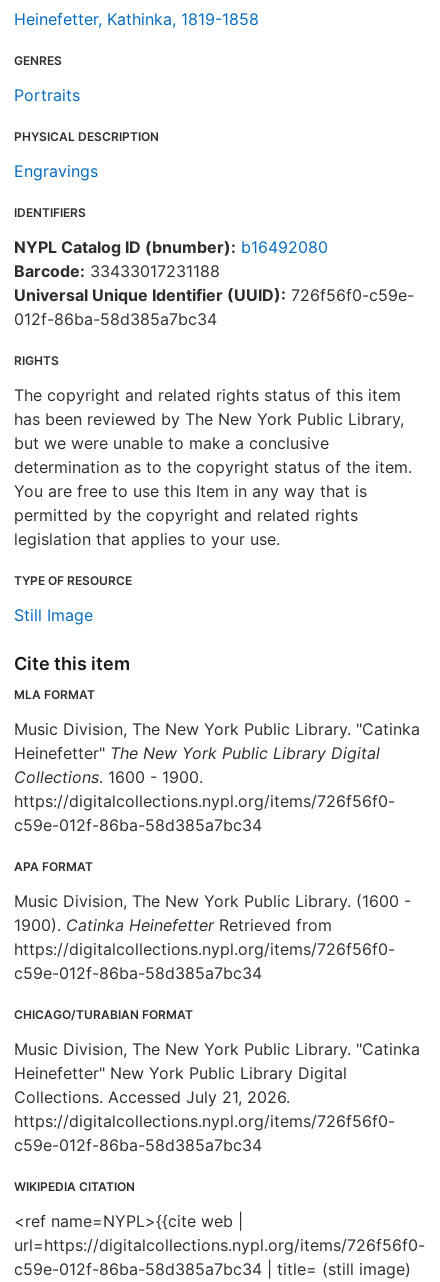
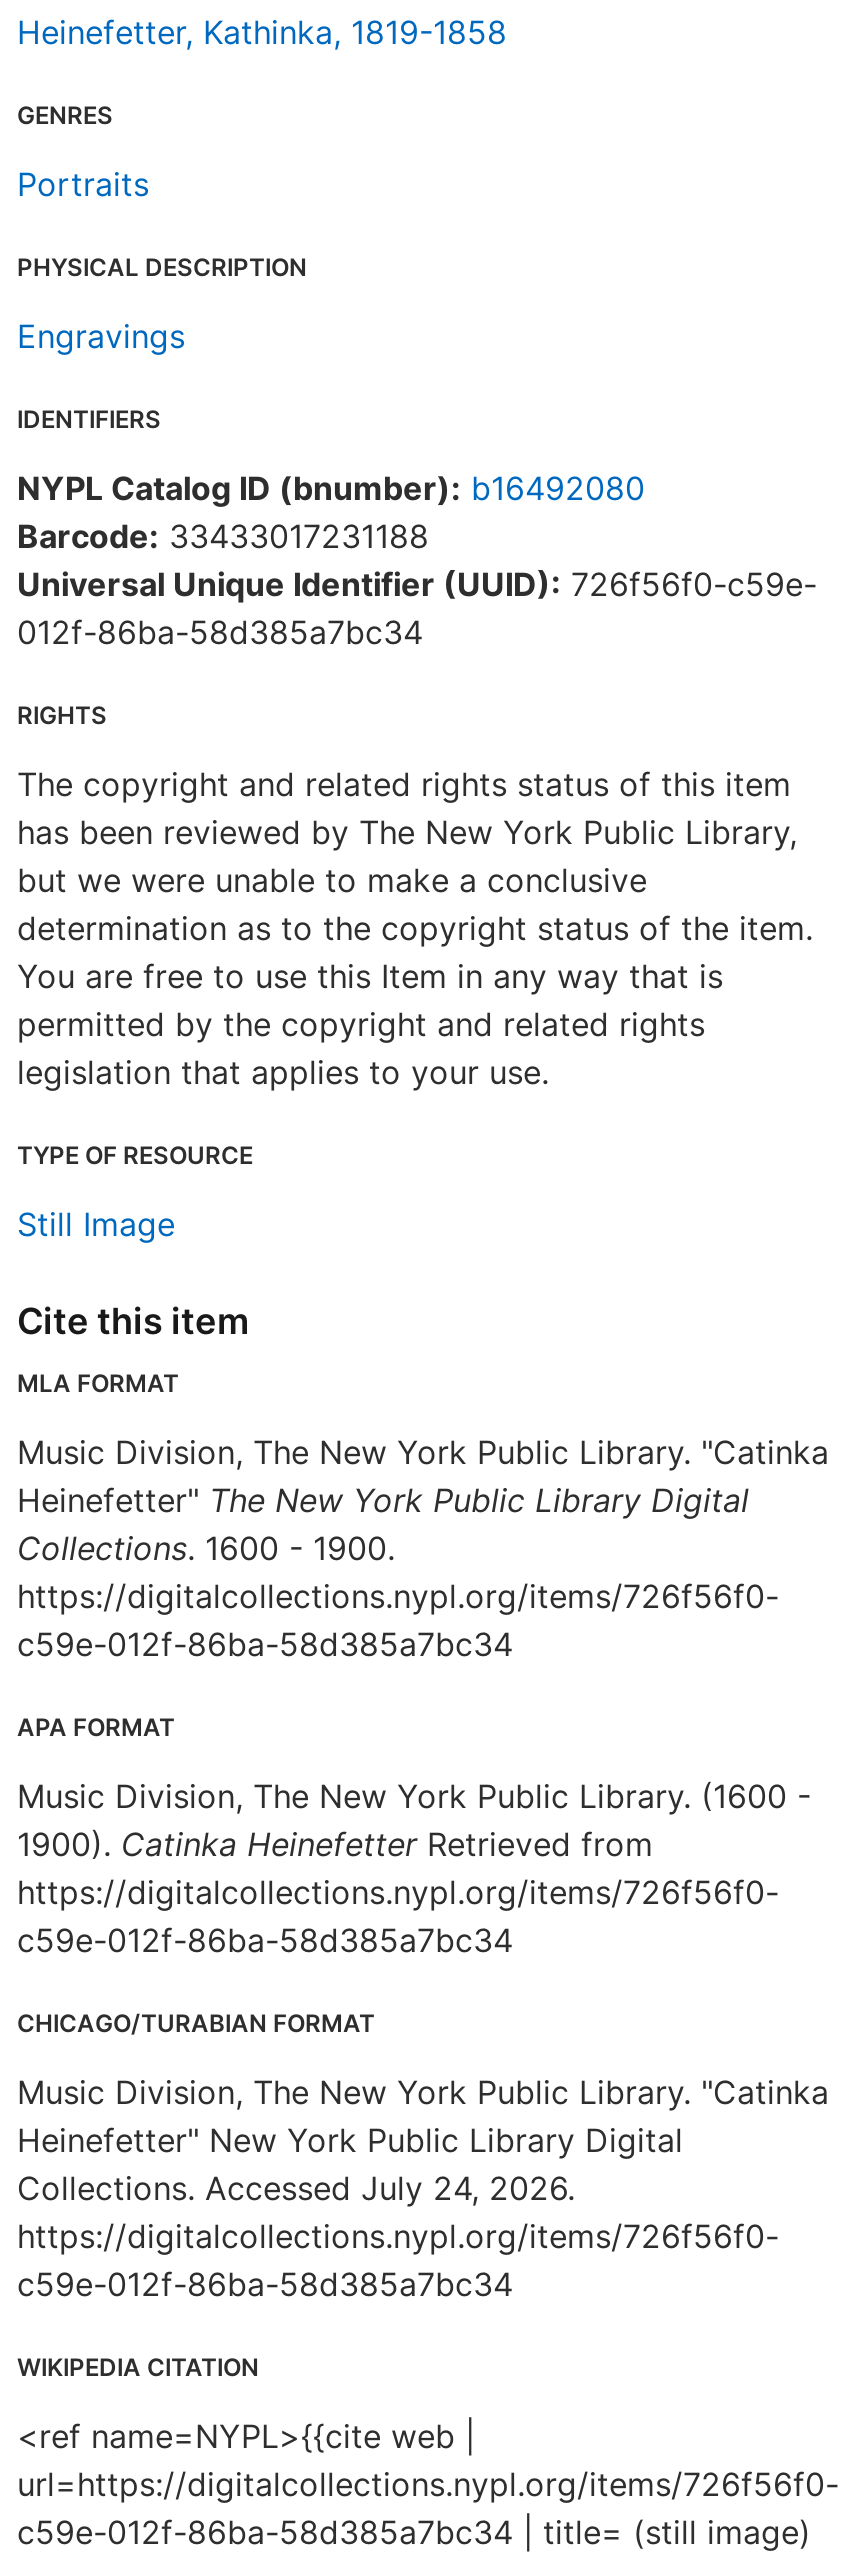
[14,1087,290,1107] Collections. Accessed July 21, 2026. -> [17,2168,575,2208] Collections. Accessed July 24, 2026.

